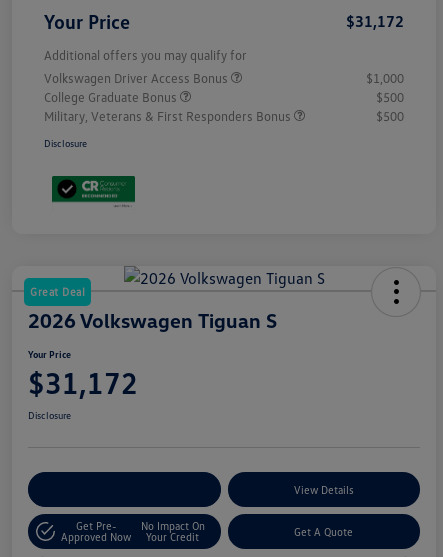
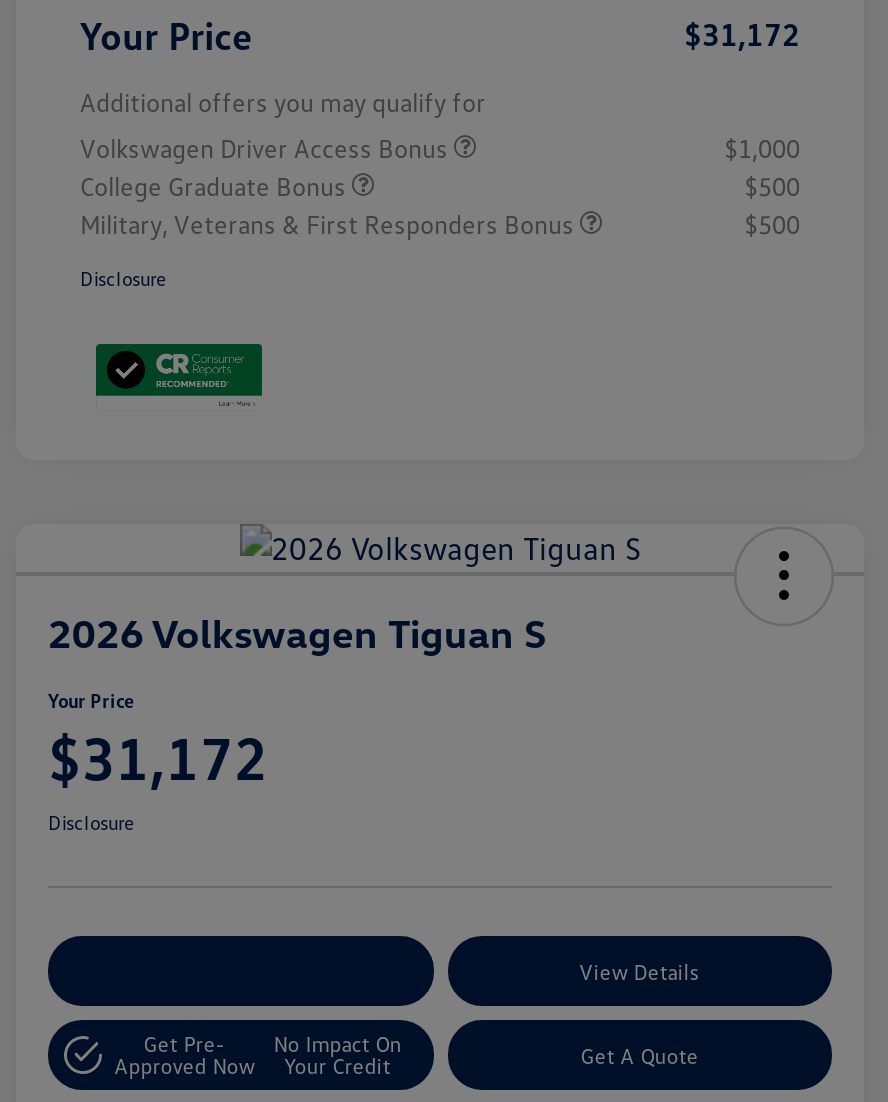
[30,285,85,298] Great Deal -> none

